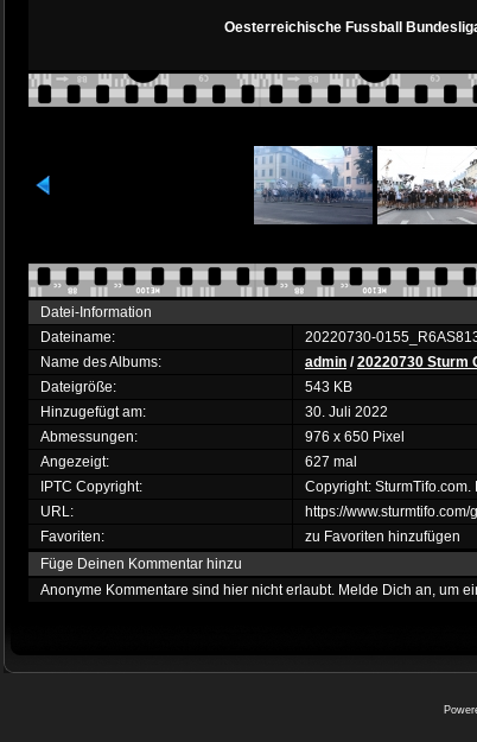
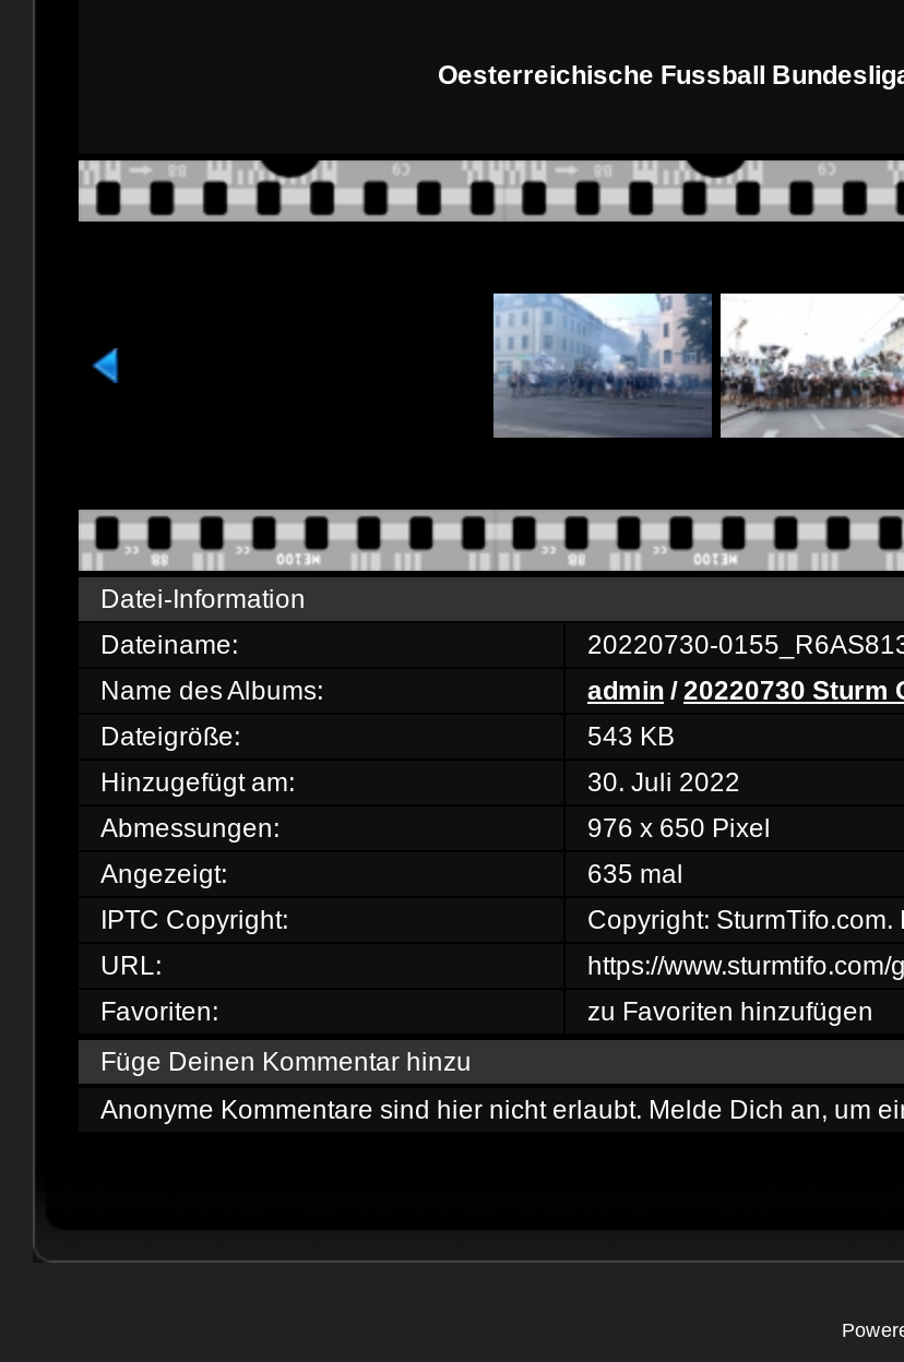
[305,454,357,470] 627 mal -> [587,859,683,889] 635 mal

